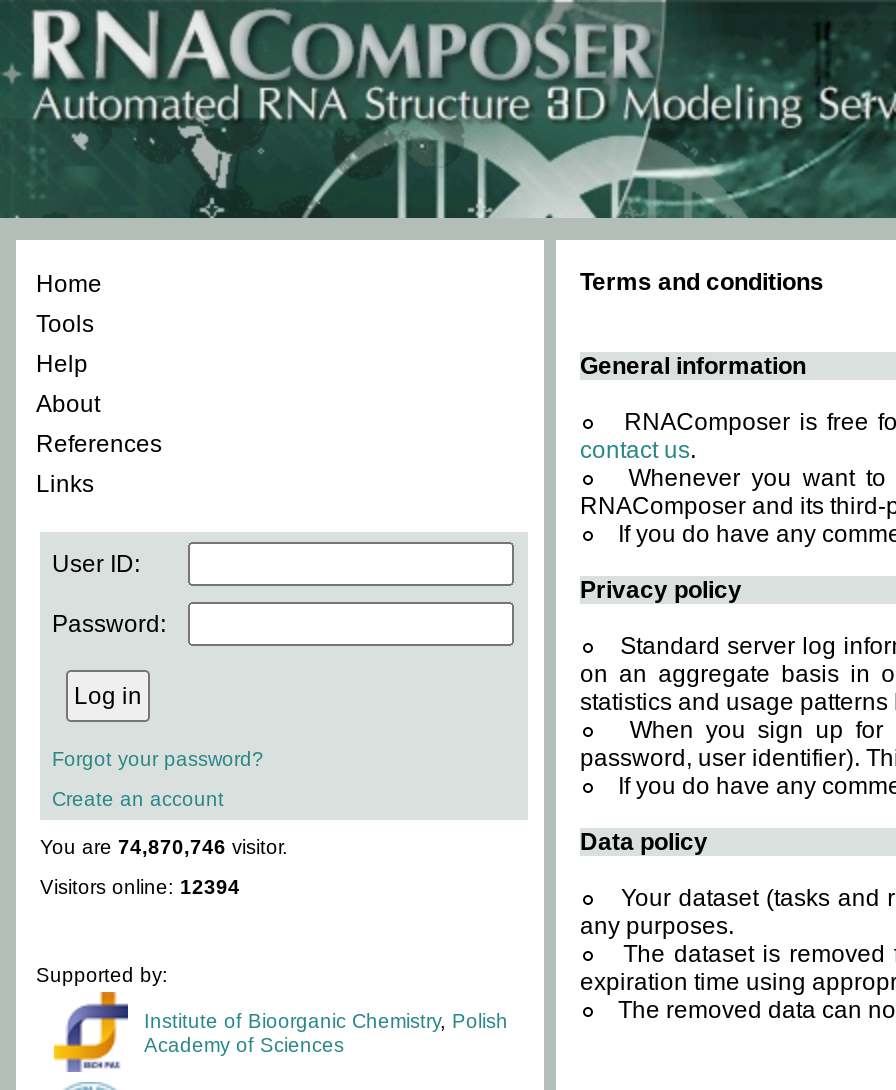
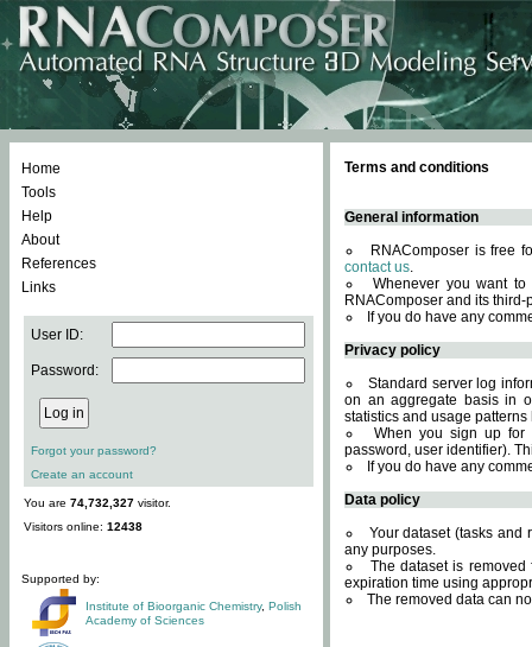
[40,836,288,858] You are 74,870,746 visitor. -> [24,496,171,509] You are 74,732,327 visitor.
[40,876,240,898] Visitors online: 12394 -> [24,520,142,533] Visitors online: 12438

